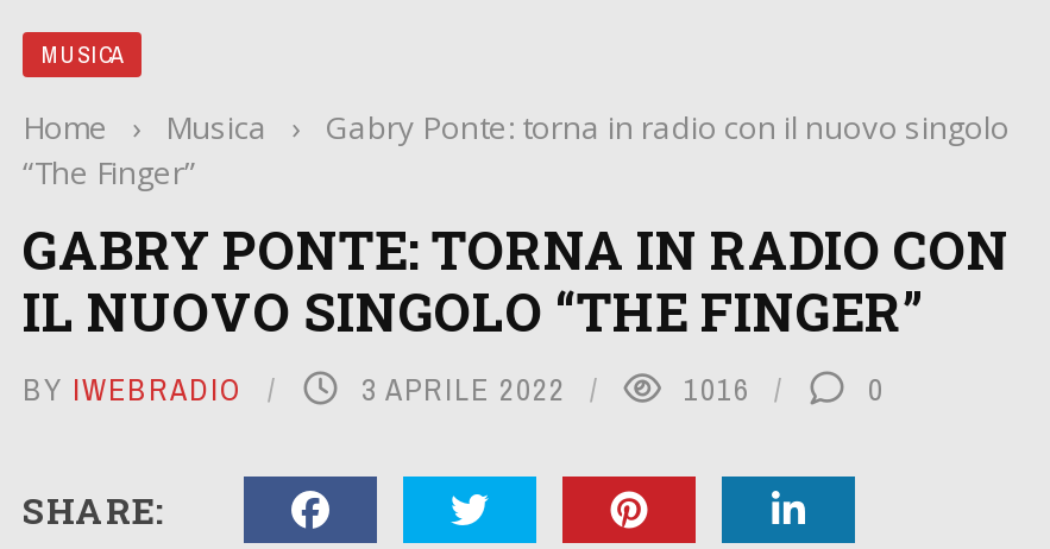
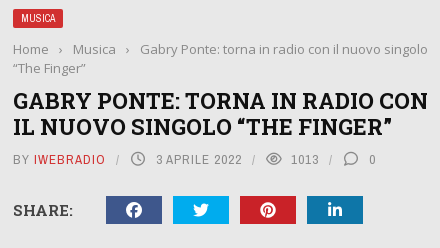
[684,370,750,410] 1016 -> [291,151,319,168] 1013

